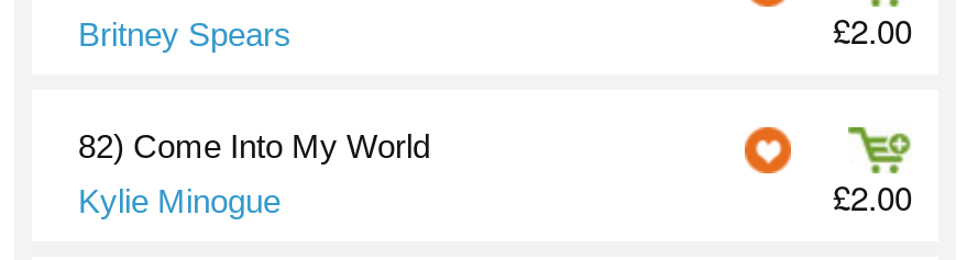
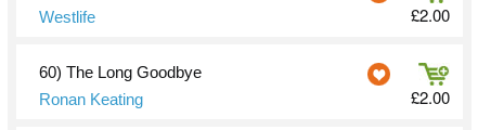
[78,15,292,53] Britney Spears -> [39,8,95,26] Westlife
[78,127,430,165] 82) Come Into My World -> [39,63,202,81] 60) The Long Goodbye
[78,182,281,219] Kylie Minogue -> [39,90,143,108] Ronan Keating

